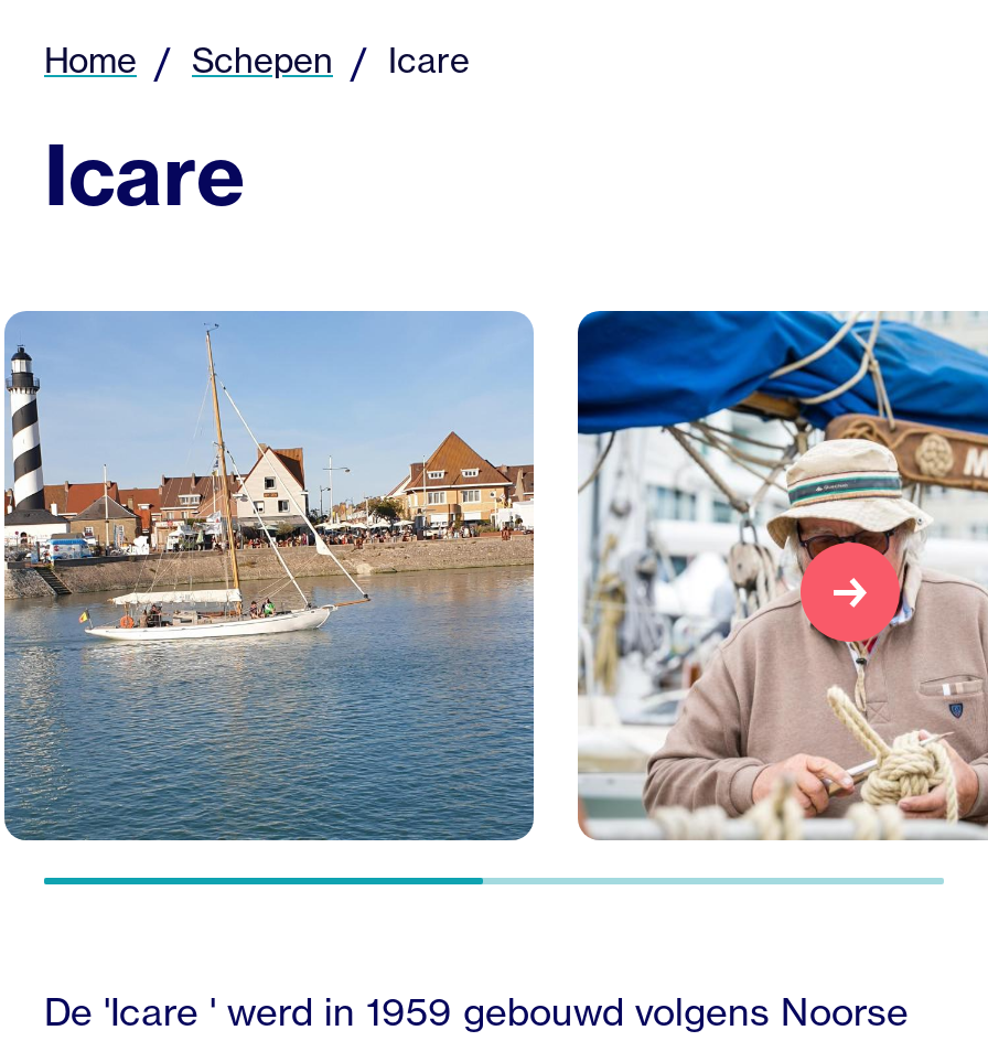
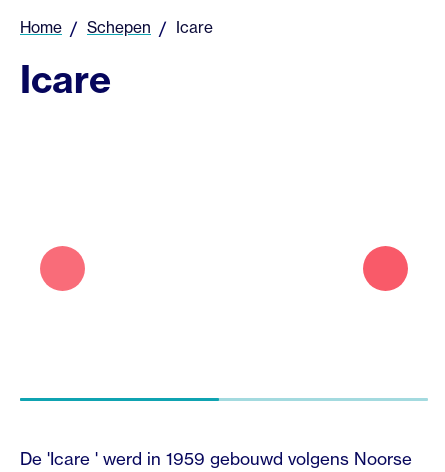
[7,309,536,843] [image] -> none
[576,309,981,843] [image] -> none

